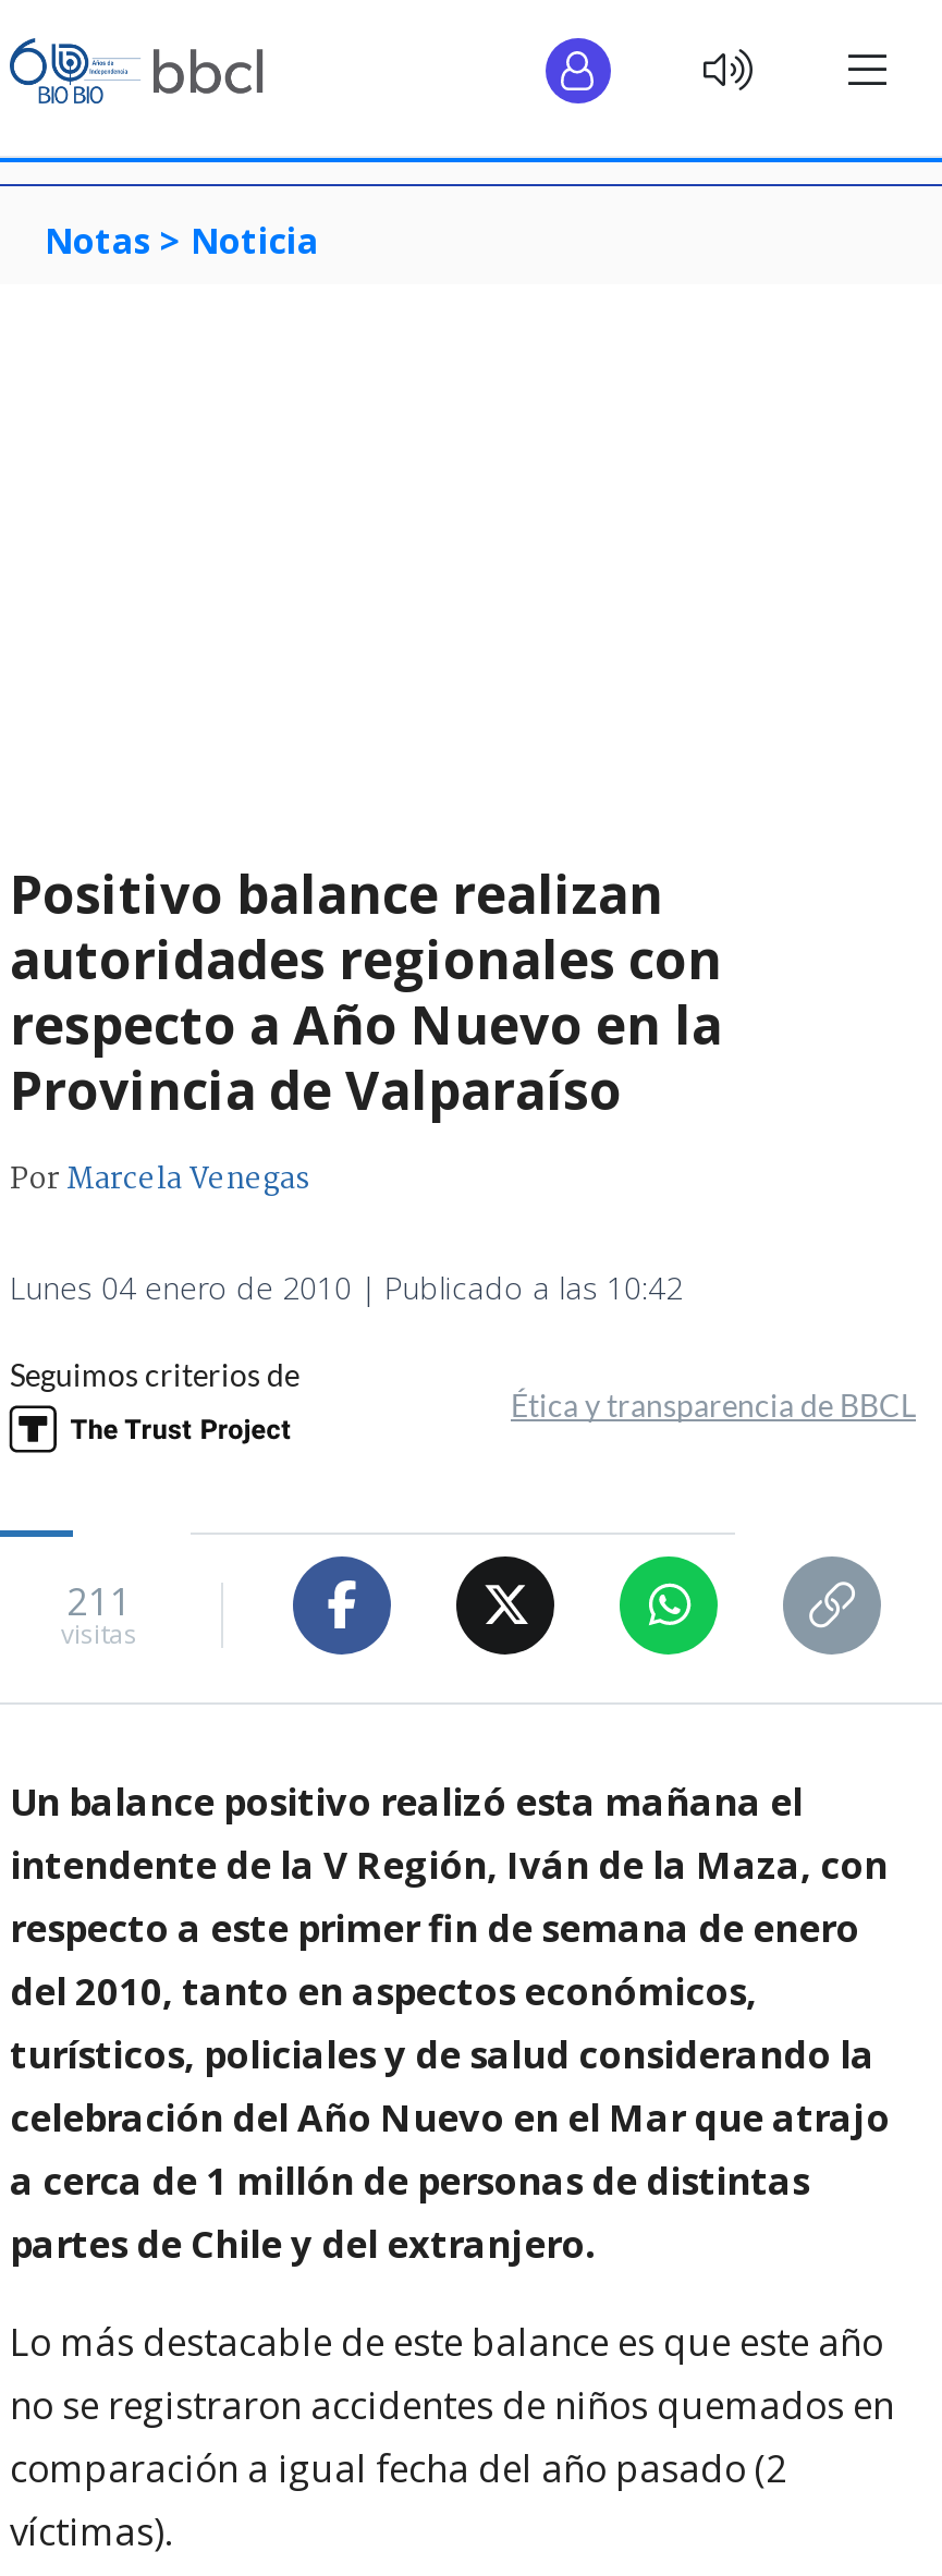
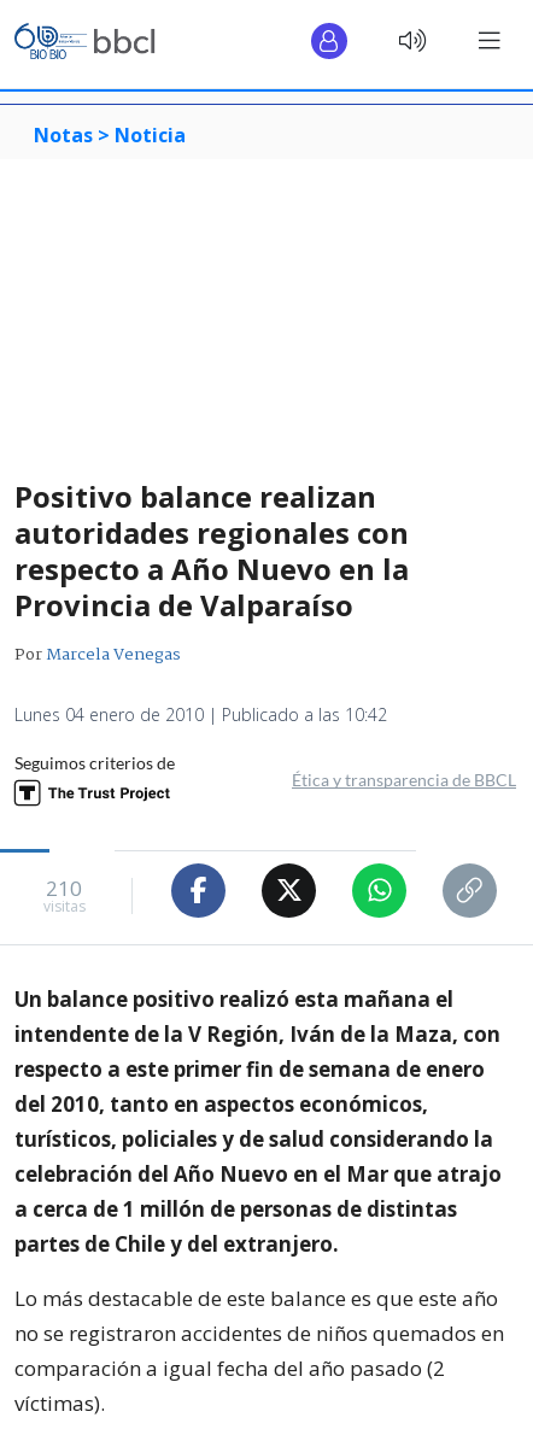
[66,1577,132,1627] 211 -> [46,875,82,902] 210

